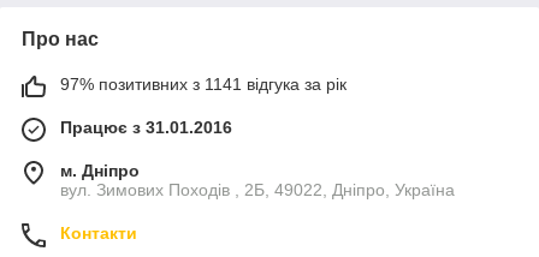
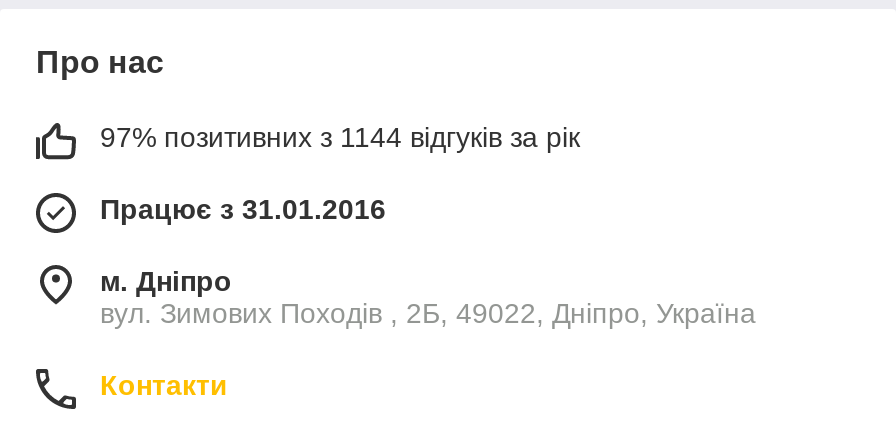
[60,74,346,93] 97% позитивних з 1141 відгука за рік -> [100,121,580,153] 97% позитивних з 1144 відгуків за рік

